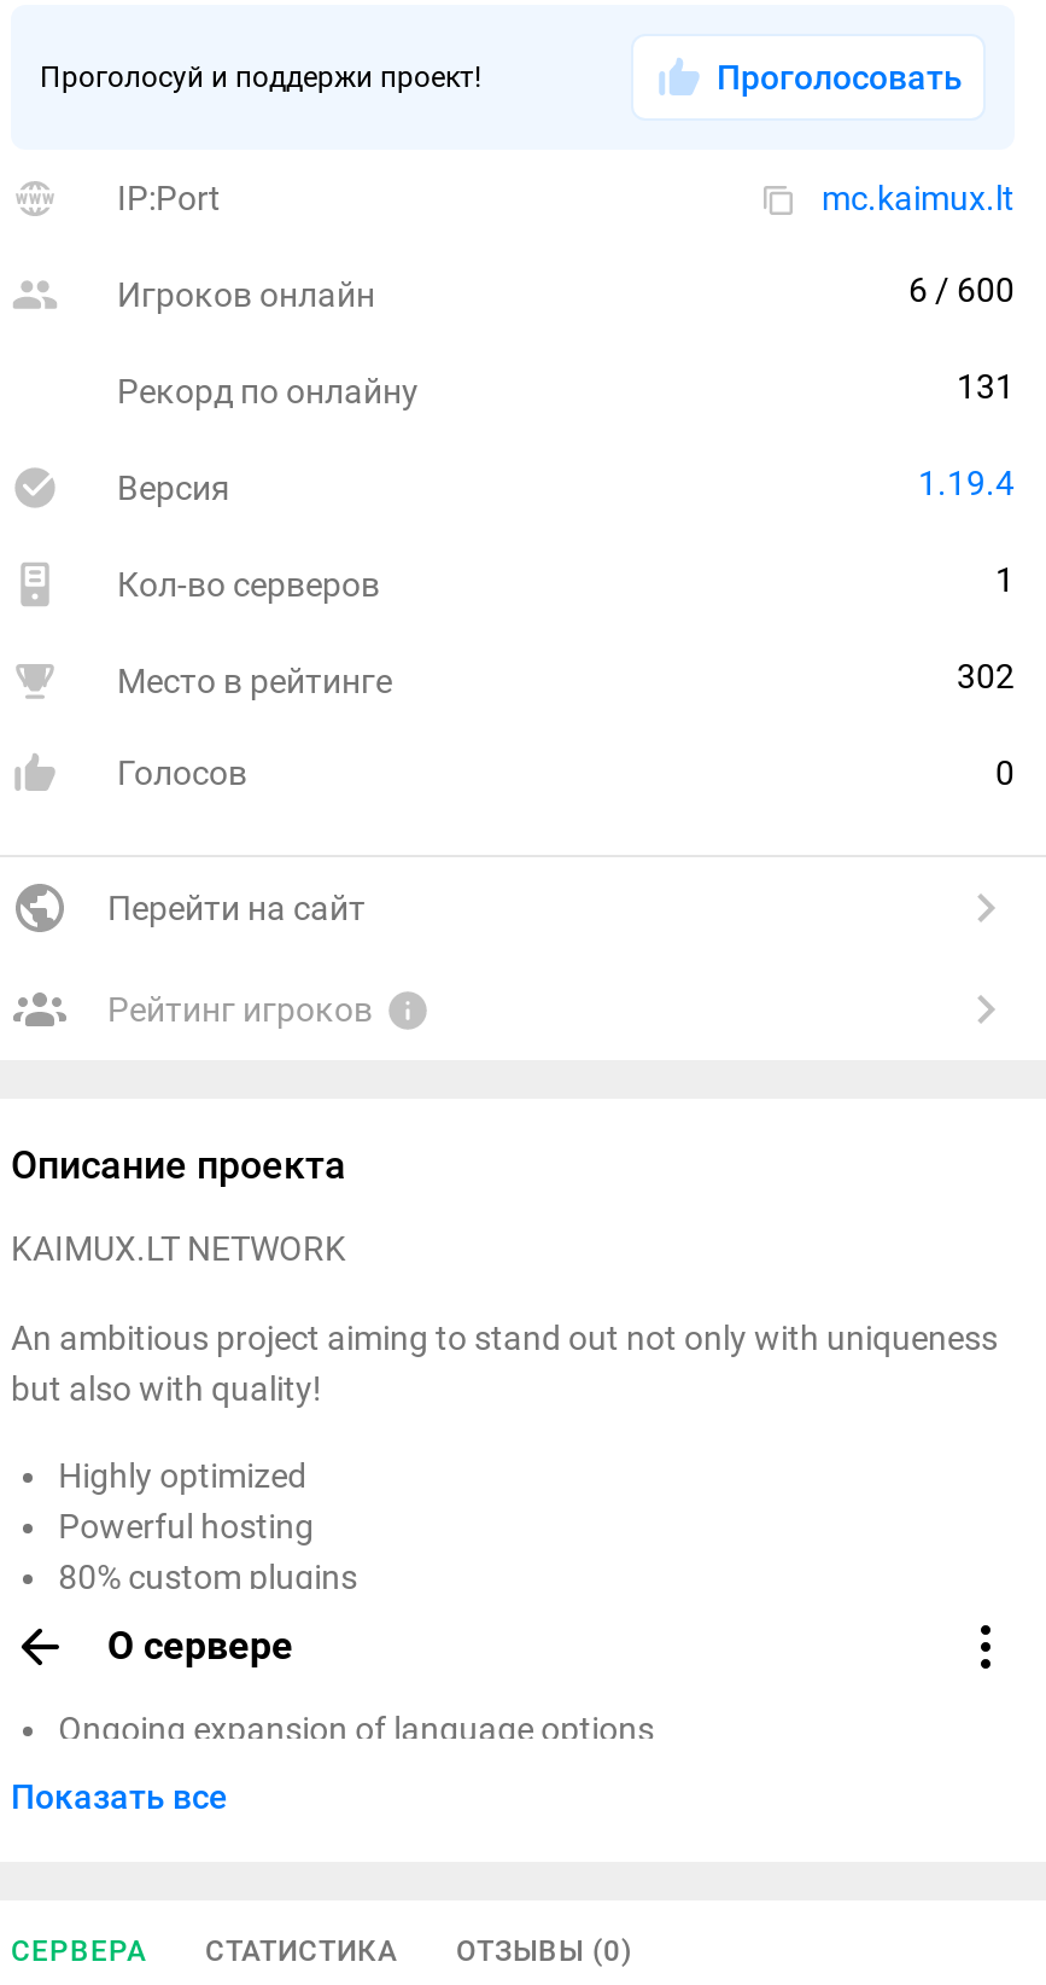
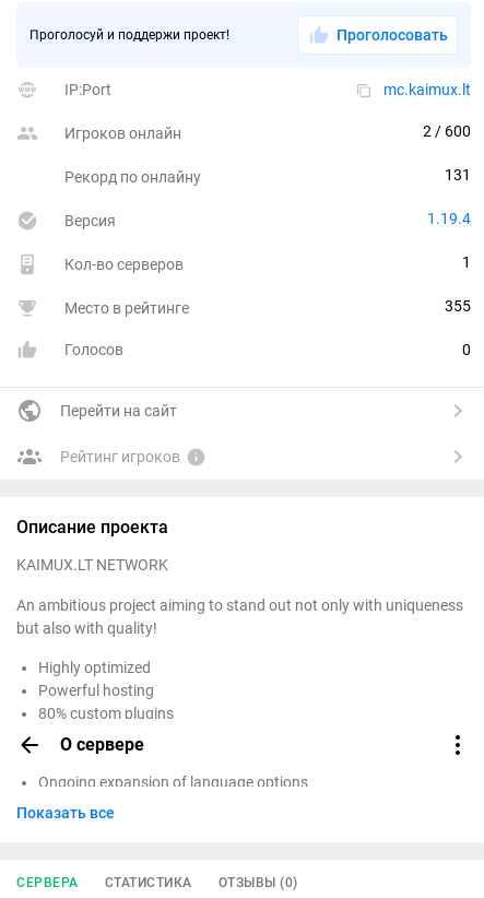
[908,271,1015,310] 6 / 600 -> [423,123,471,140] 2 / 600
[957,658,1015,696] 302 -> [445,298,471,315] 355

